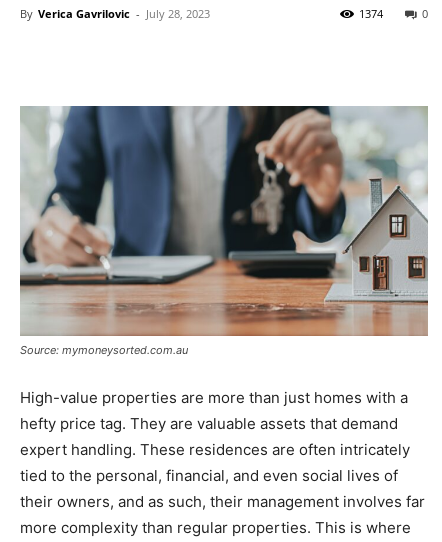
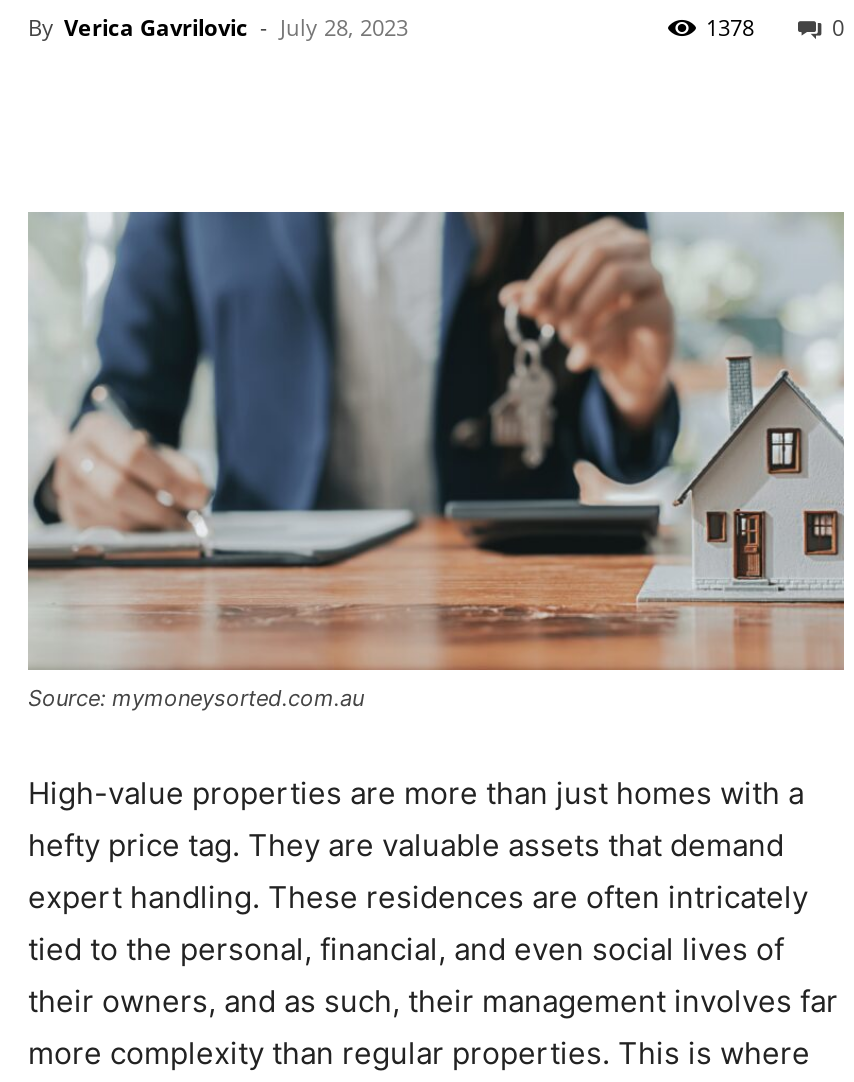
[359,6,383,21] 1374 -> [706,12,754,42] 1378

